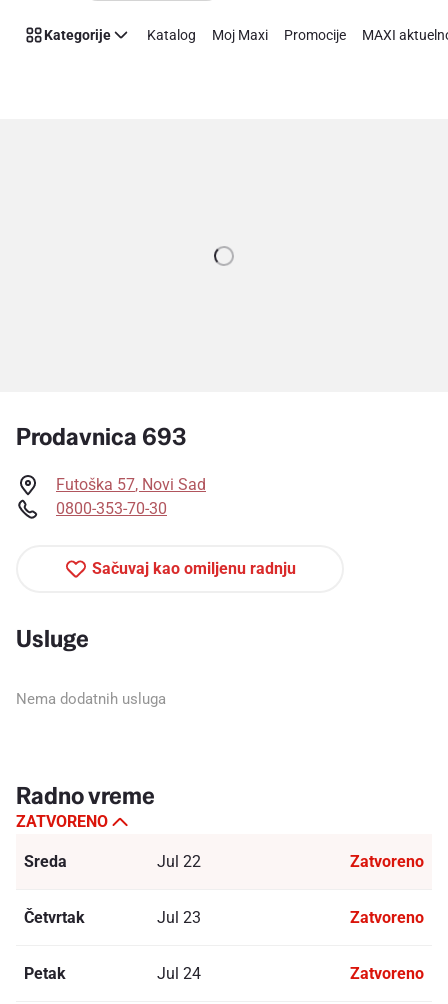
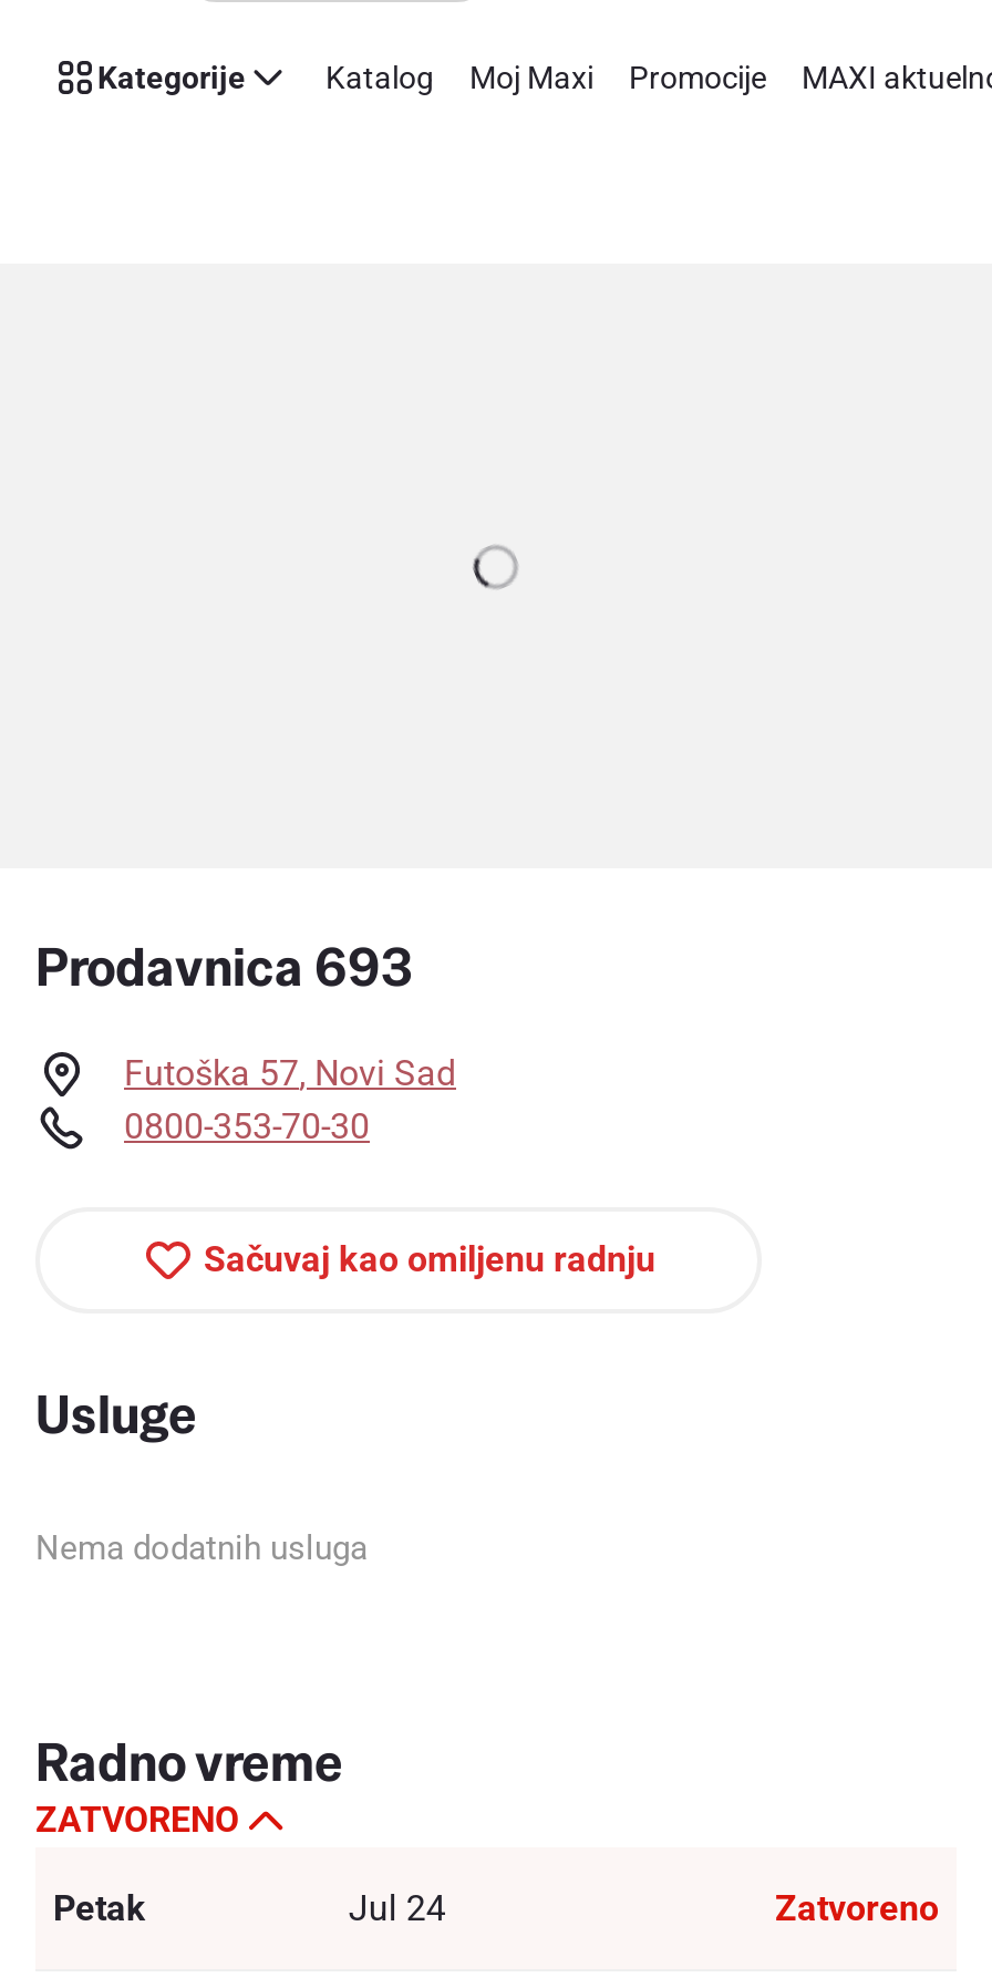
[24,852,424,927] Sreda | Jul 22 | Zatvoreno | Četvrtak | Jul 23 | Zatvoreno -> none

